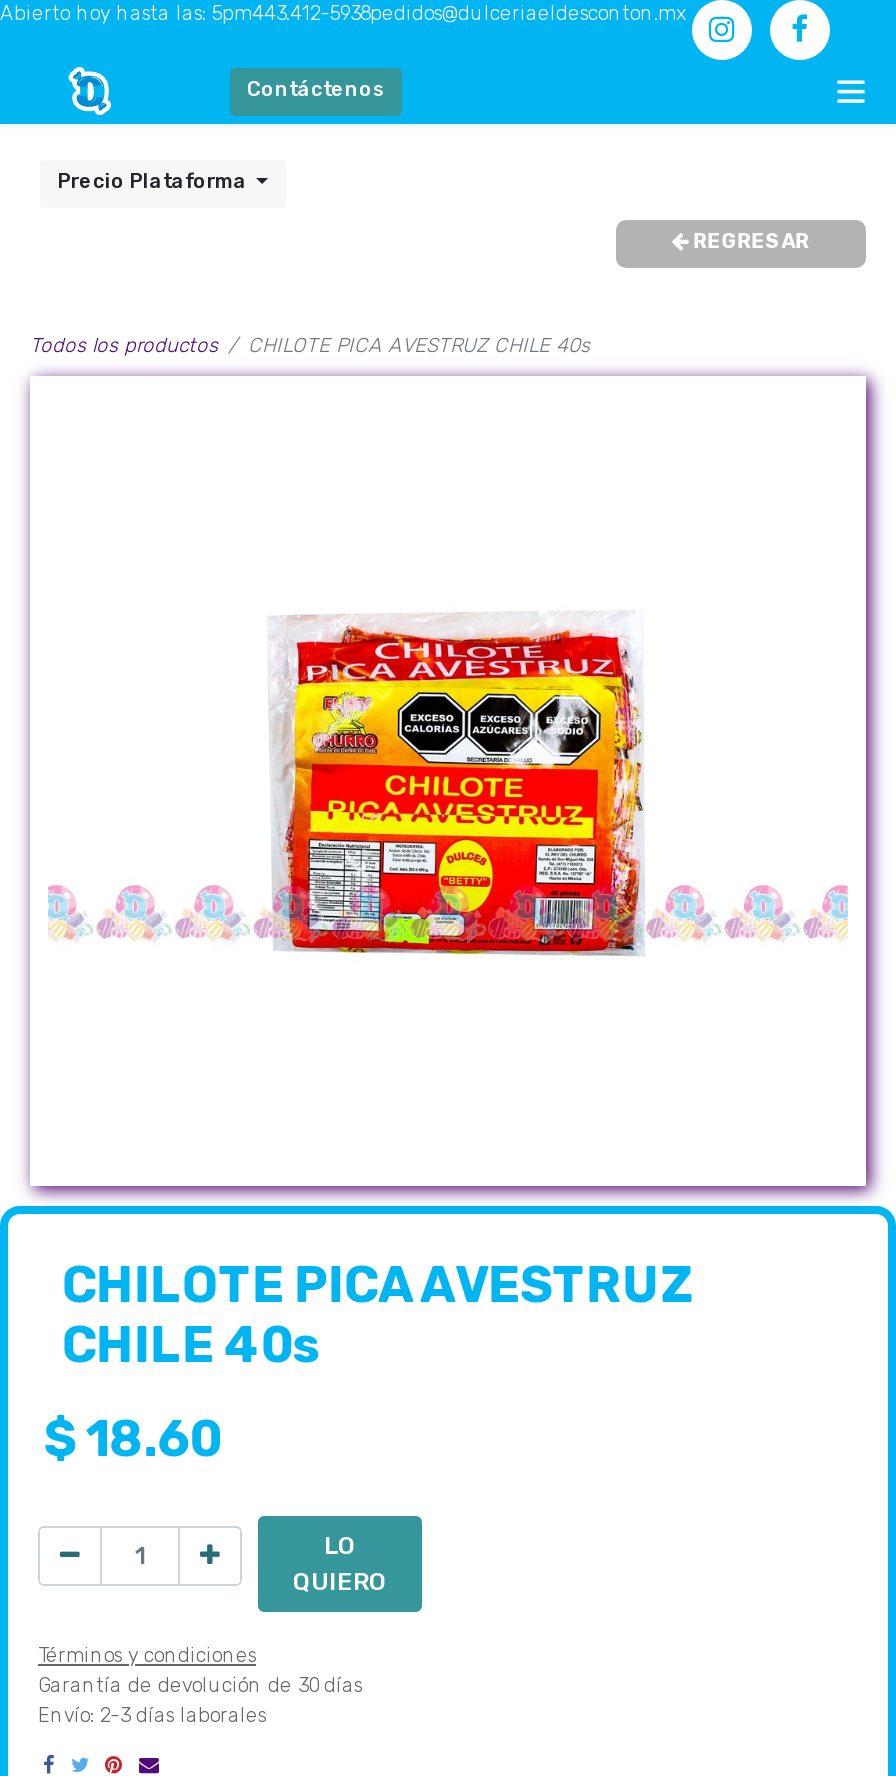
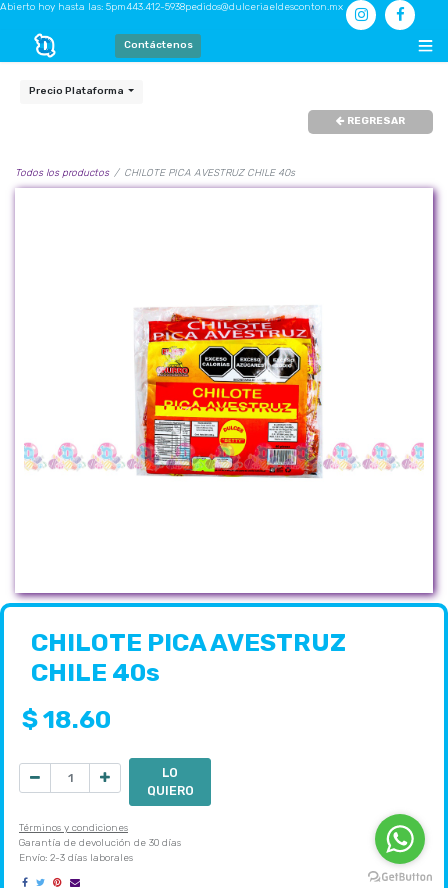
none -> [368,813,432,882] [image]

